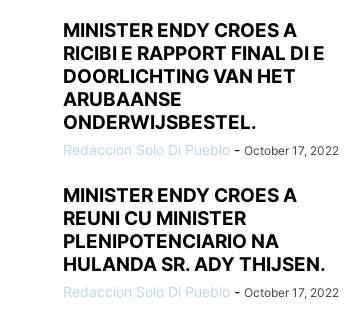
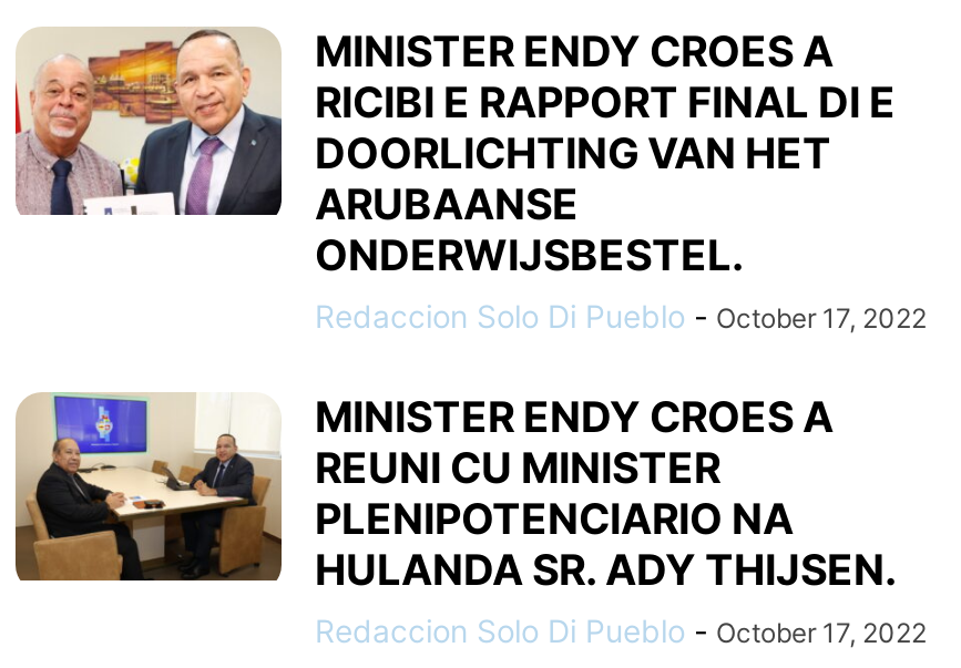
none -> [13,27,284,217] [image]
none -> [13,392,284,583] [image]

